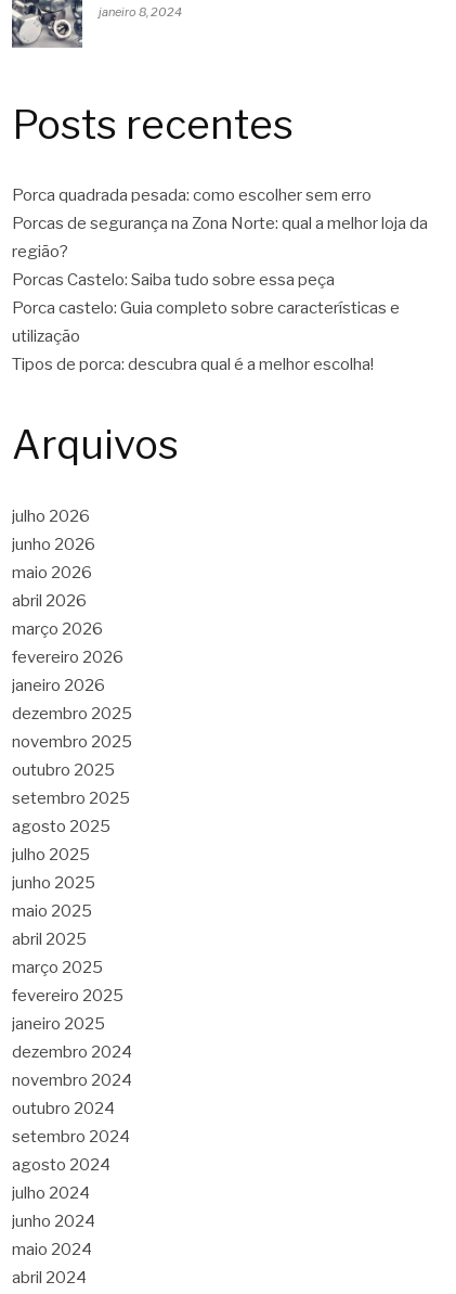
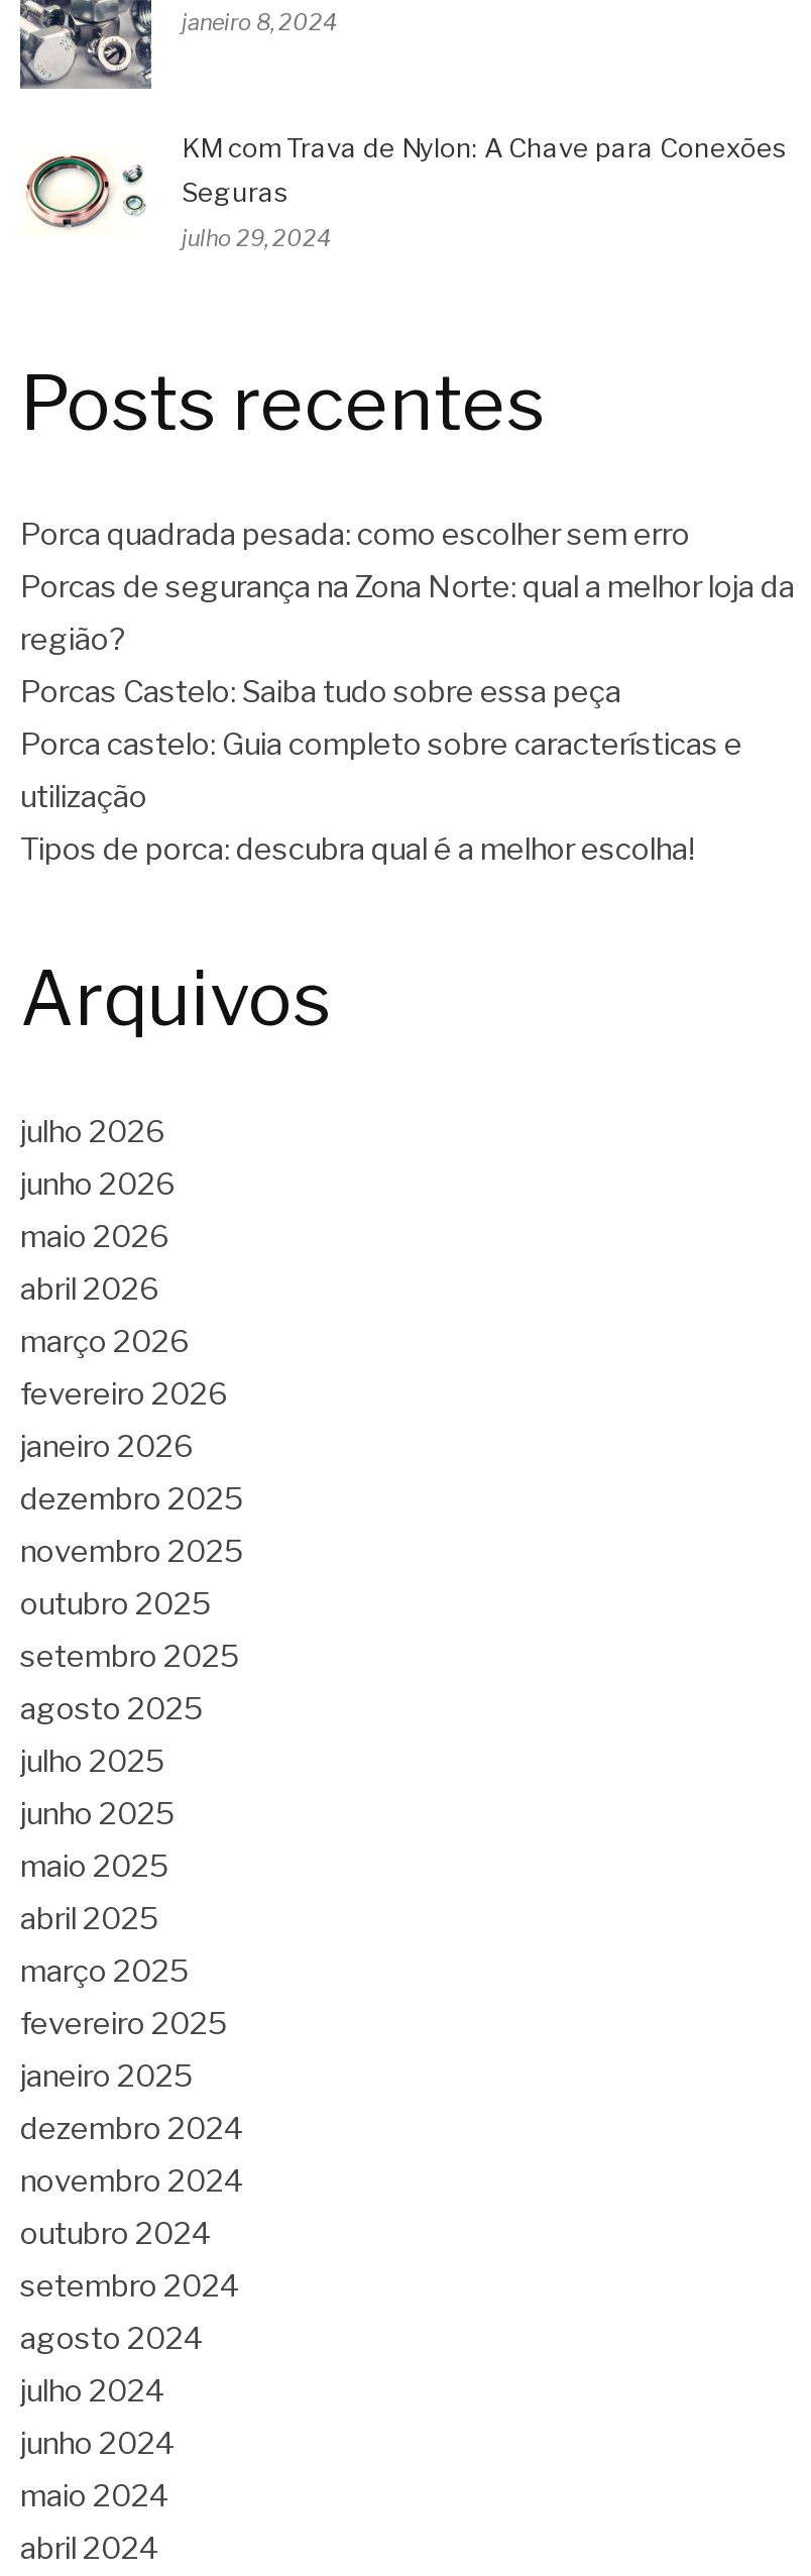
none -> [24,131,787,252] [image] | KM com Trava de Nylon: A Chave para Conexões | Seguras | julho 29, 2024

